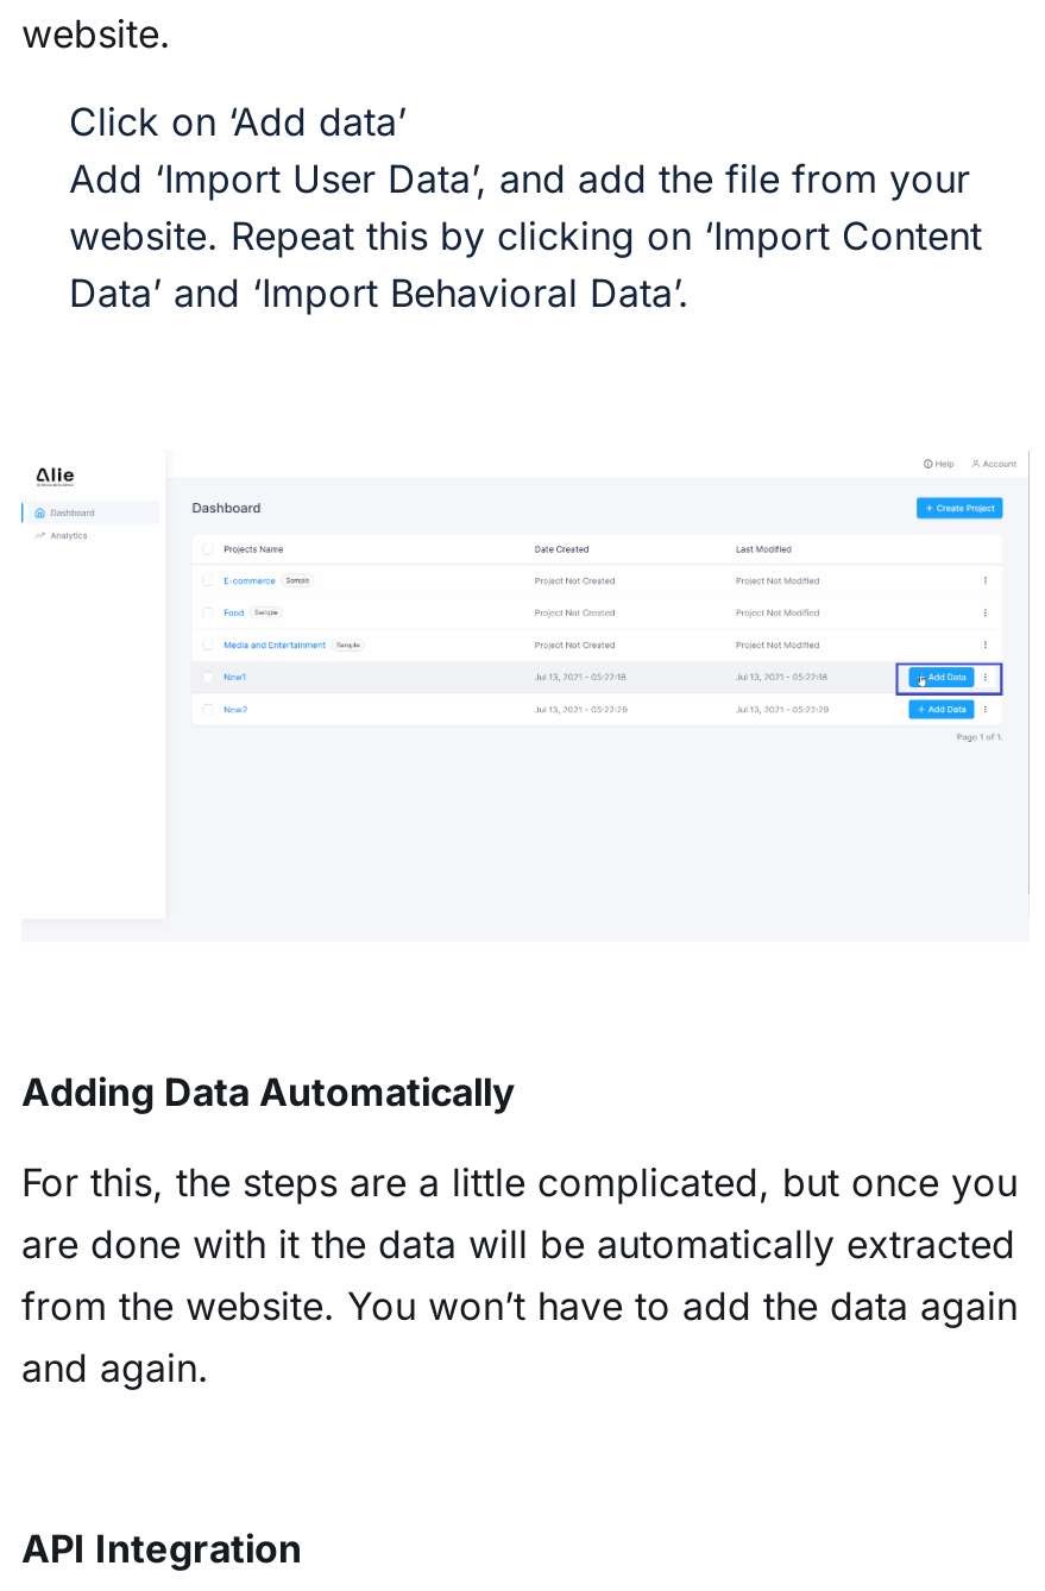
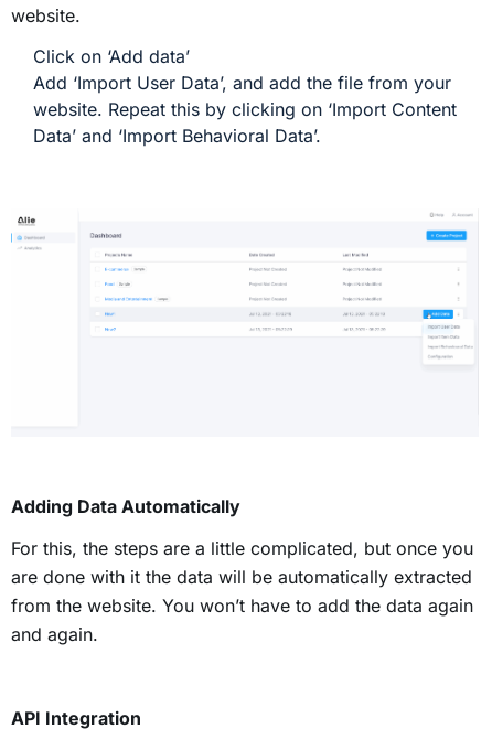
[892,661,1006,742] [image] -> [416,308,471,358] [image]

